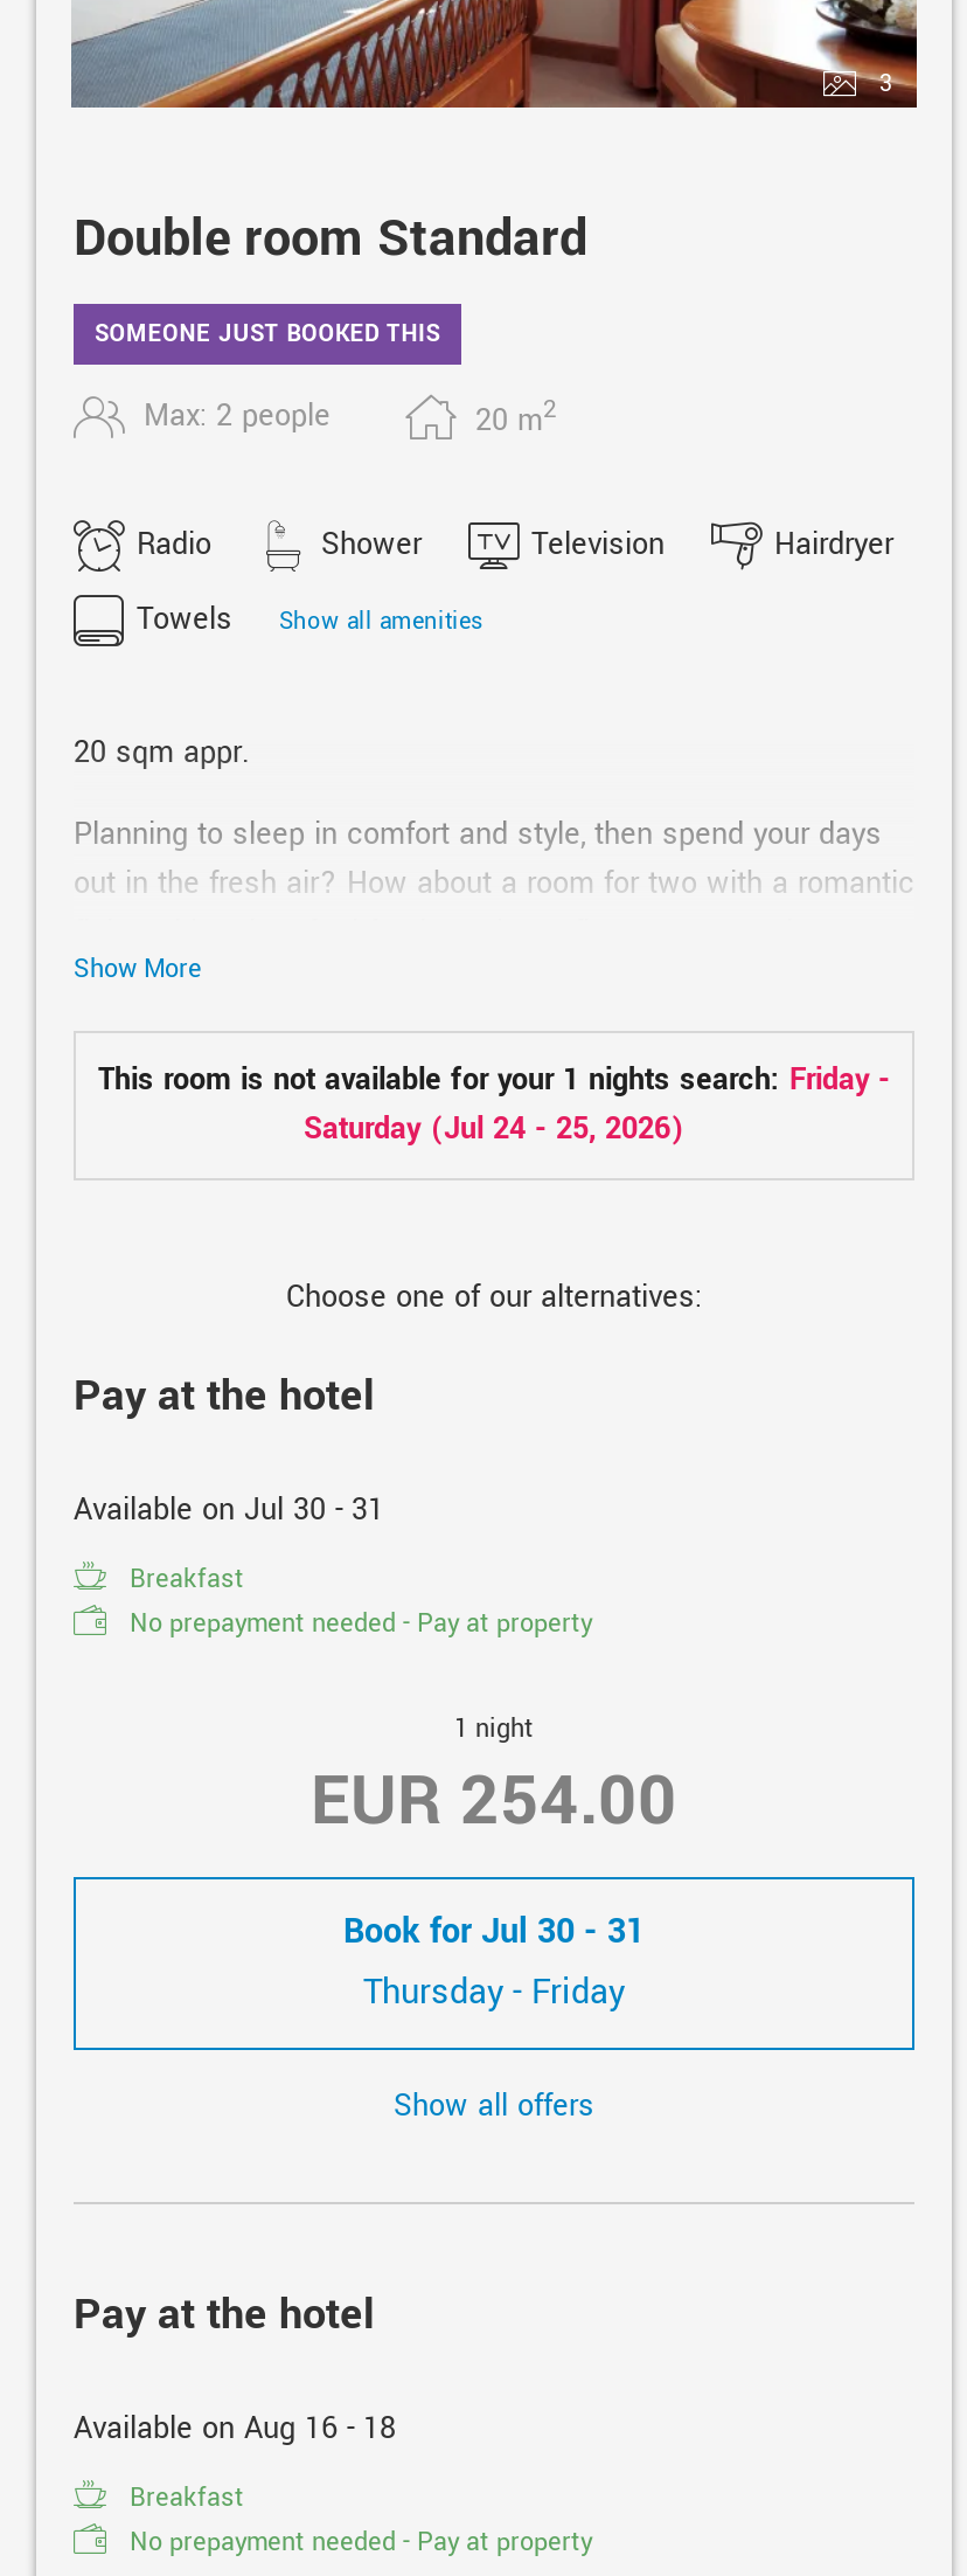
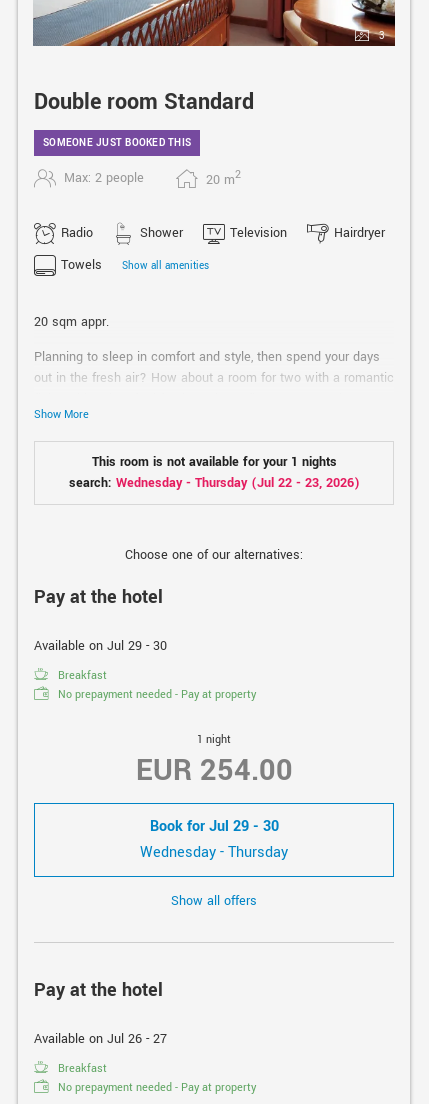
[98,1058,890,1150] This room is not available for your 1 nights search: Friday - | Saturday (Jul 24 - 25, 2026) -> [68,453,359,492] This room is not available for your 1 nights | search: Wednesday - Thursday (Jul 22 - 23, 2026)
[74,1489,384,1531] Available on Jul 30 - 31 -> [34,637,167,655] Available on Jul 29 - 30
[343,1908,645,2018] Book for Jul 30 - 31 | Thursday - Friday -> [140,816,288,863] Book for Jul 29 - 30 | Wednesday - Thursday
[74,2407,396,2450] Available on Aug 16 - 18 -> [34,1030,167,1048] Available on Jul 26 - 27

